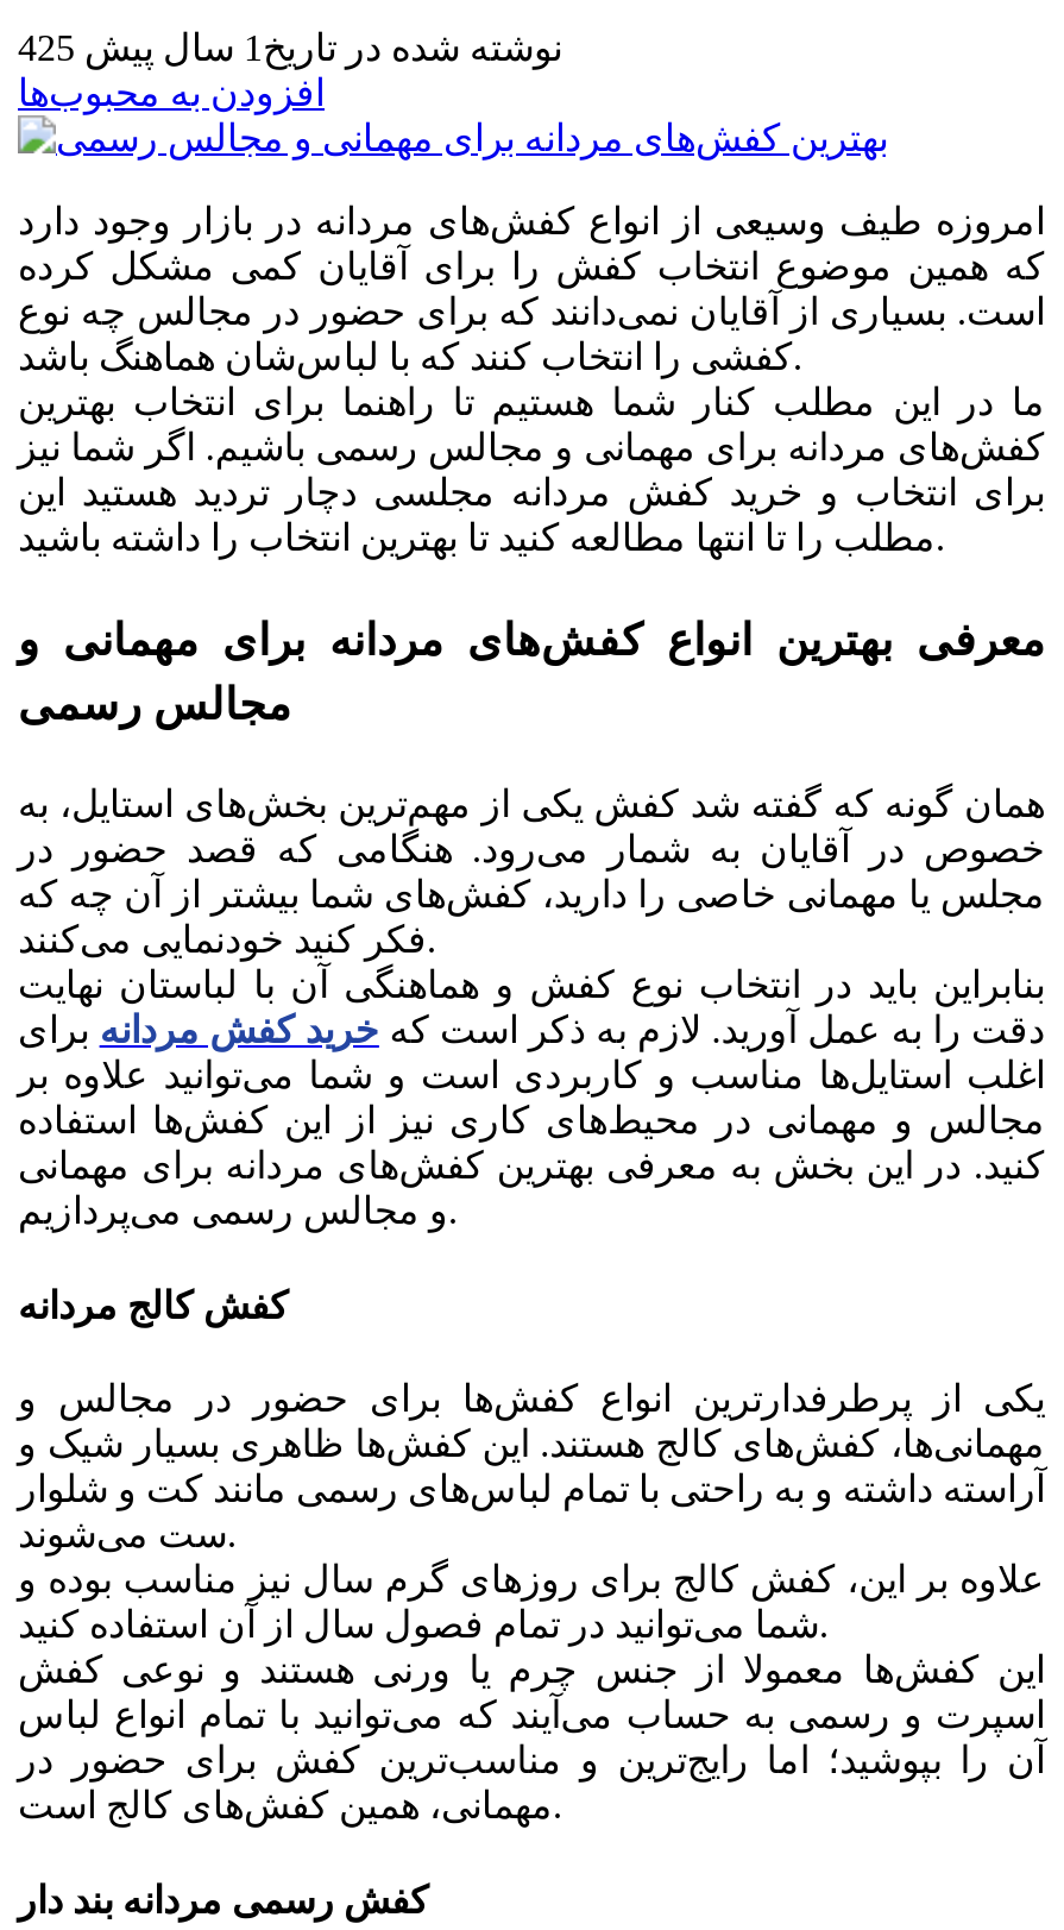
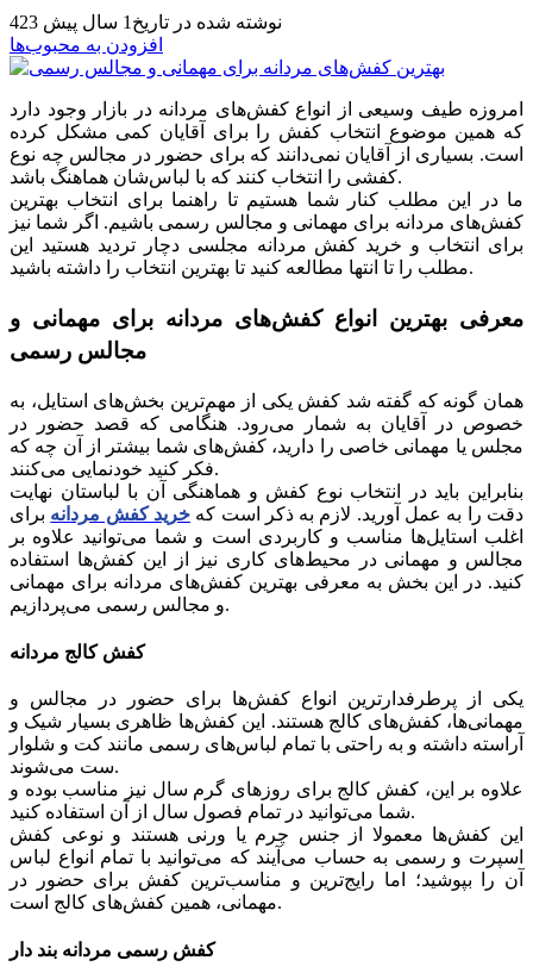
[18,26,75,67] 425 -> [10,11,38,32] 423

